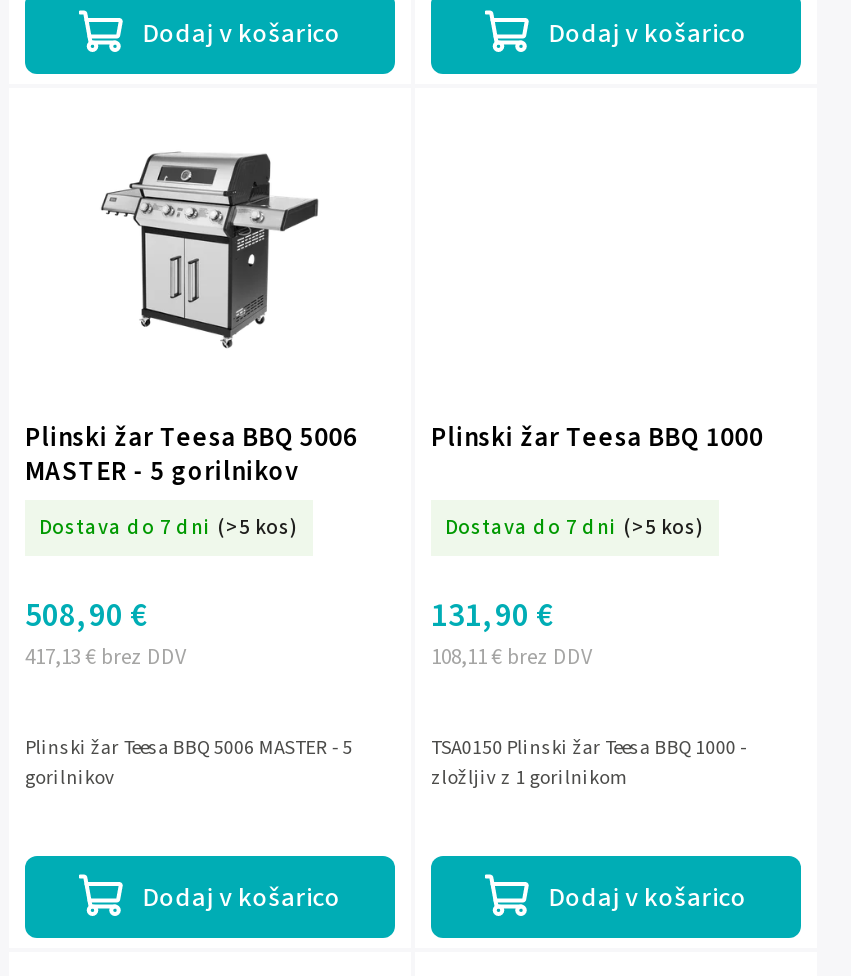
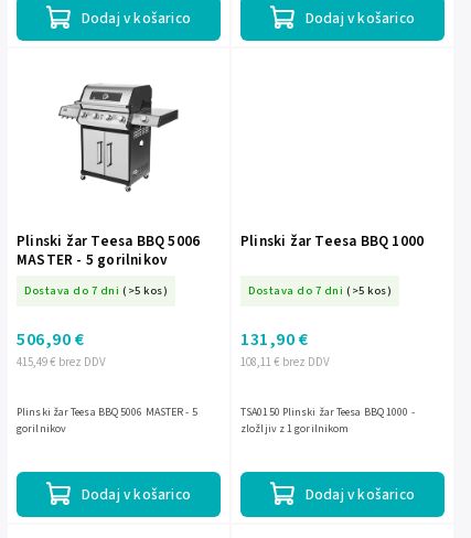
[25,593,147,641] 508,90 € -> [17,327,84,353] 506,90 €
[25,643,187,673] 417,13 € brez DDV -> [17,354,106,371] 415,49 € brez DDV

